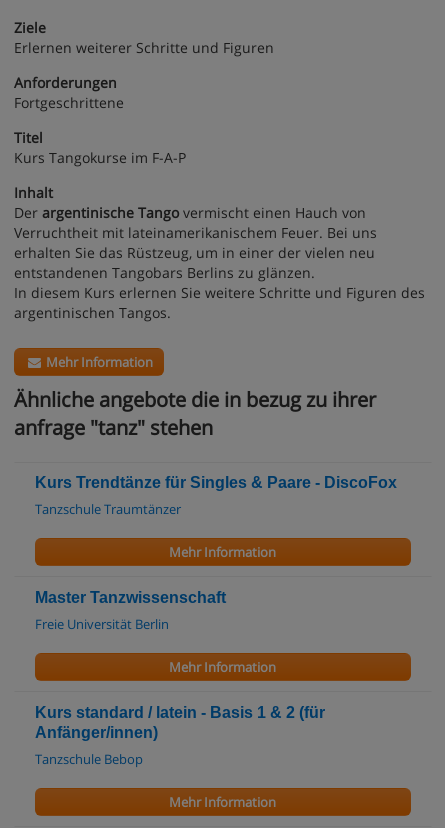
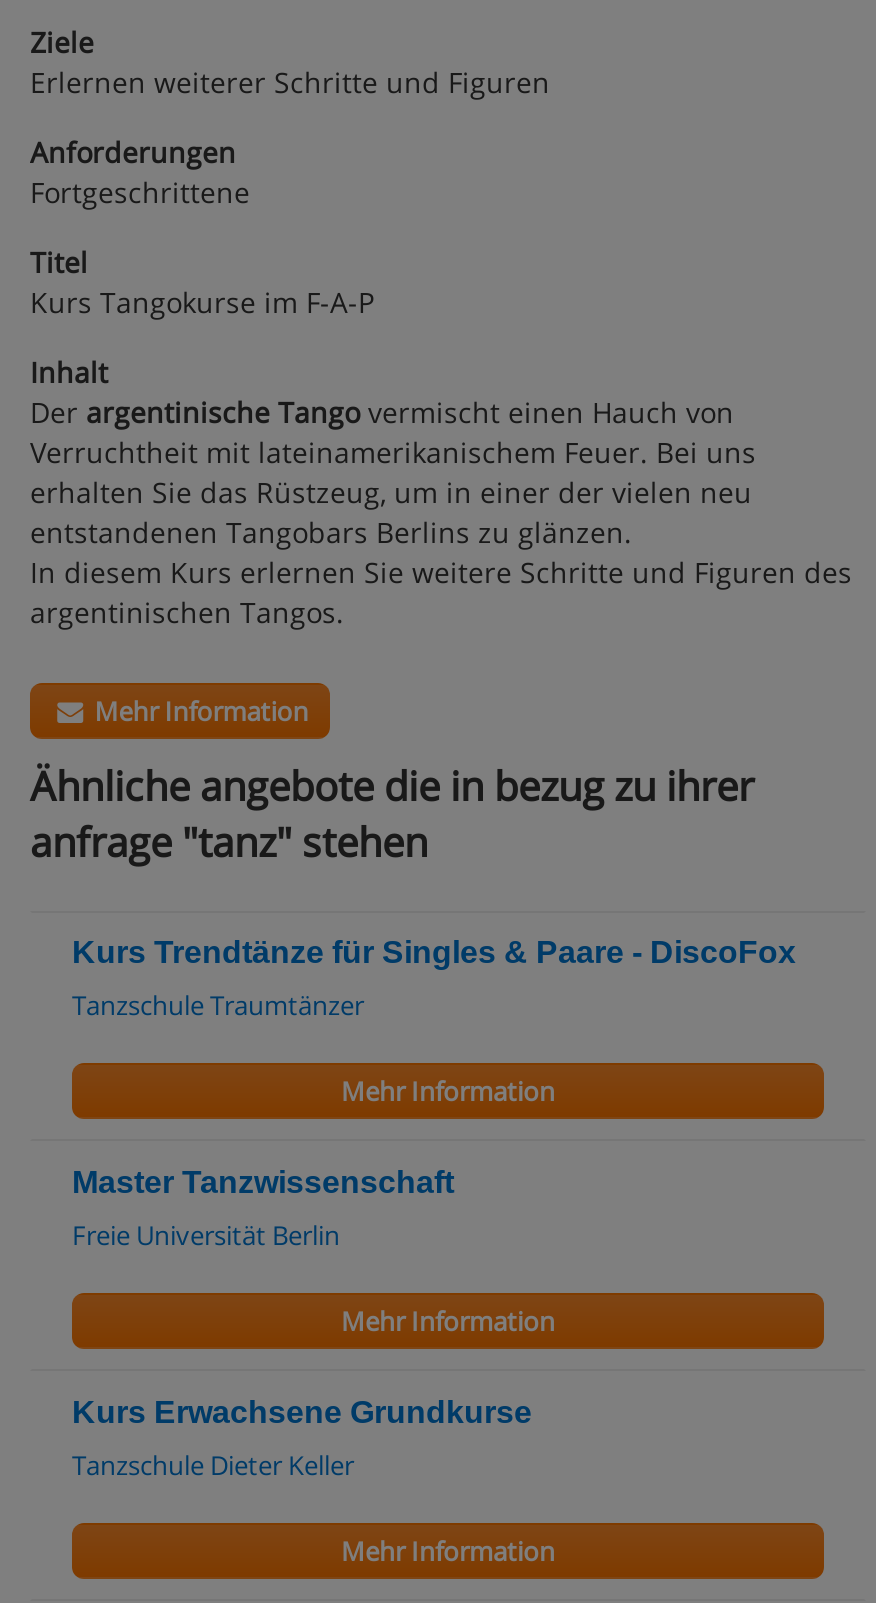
[35,704,325,741] Kurs standard / latein - Basis 1 & 2 (für | Anfänger/innen) -> [72,1395,532,1429] Kurs Erwachsene Grundkurse
[35,750,143,768] Tanzschule Bebop -> [72,1447,354,1483] Tanzschule Dieter Keller

